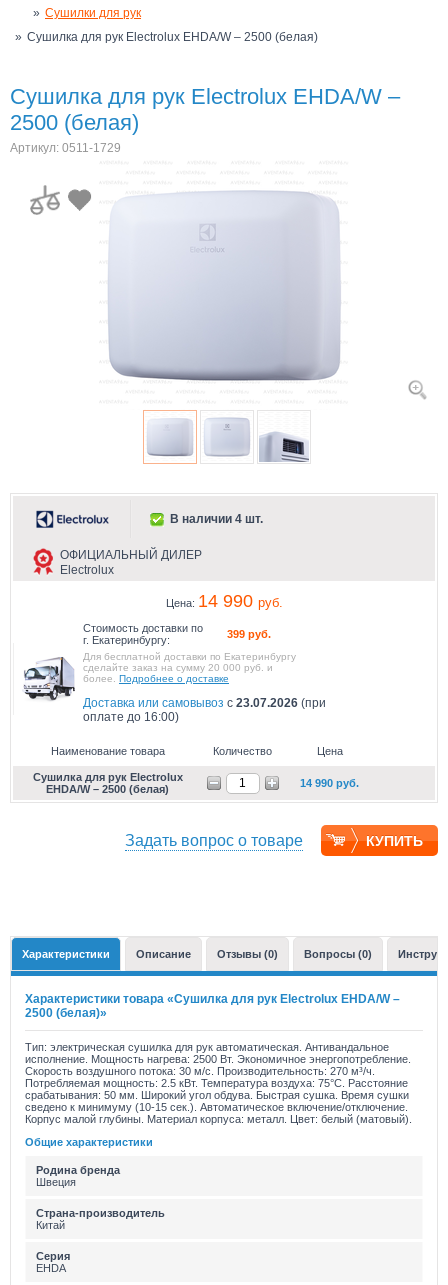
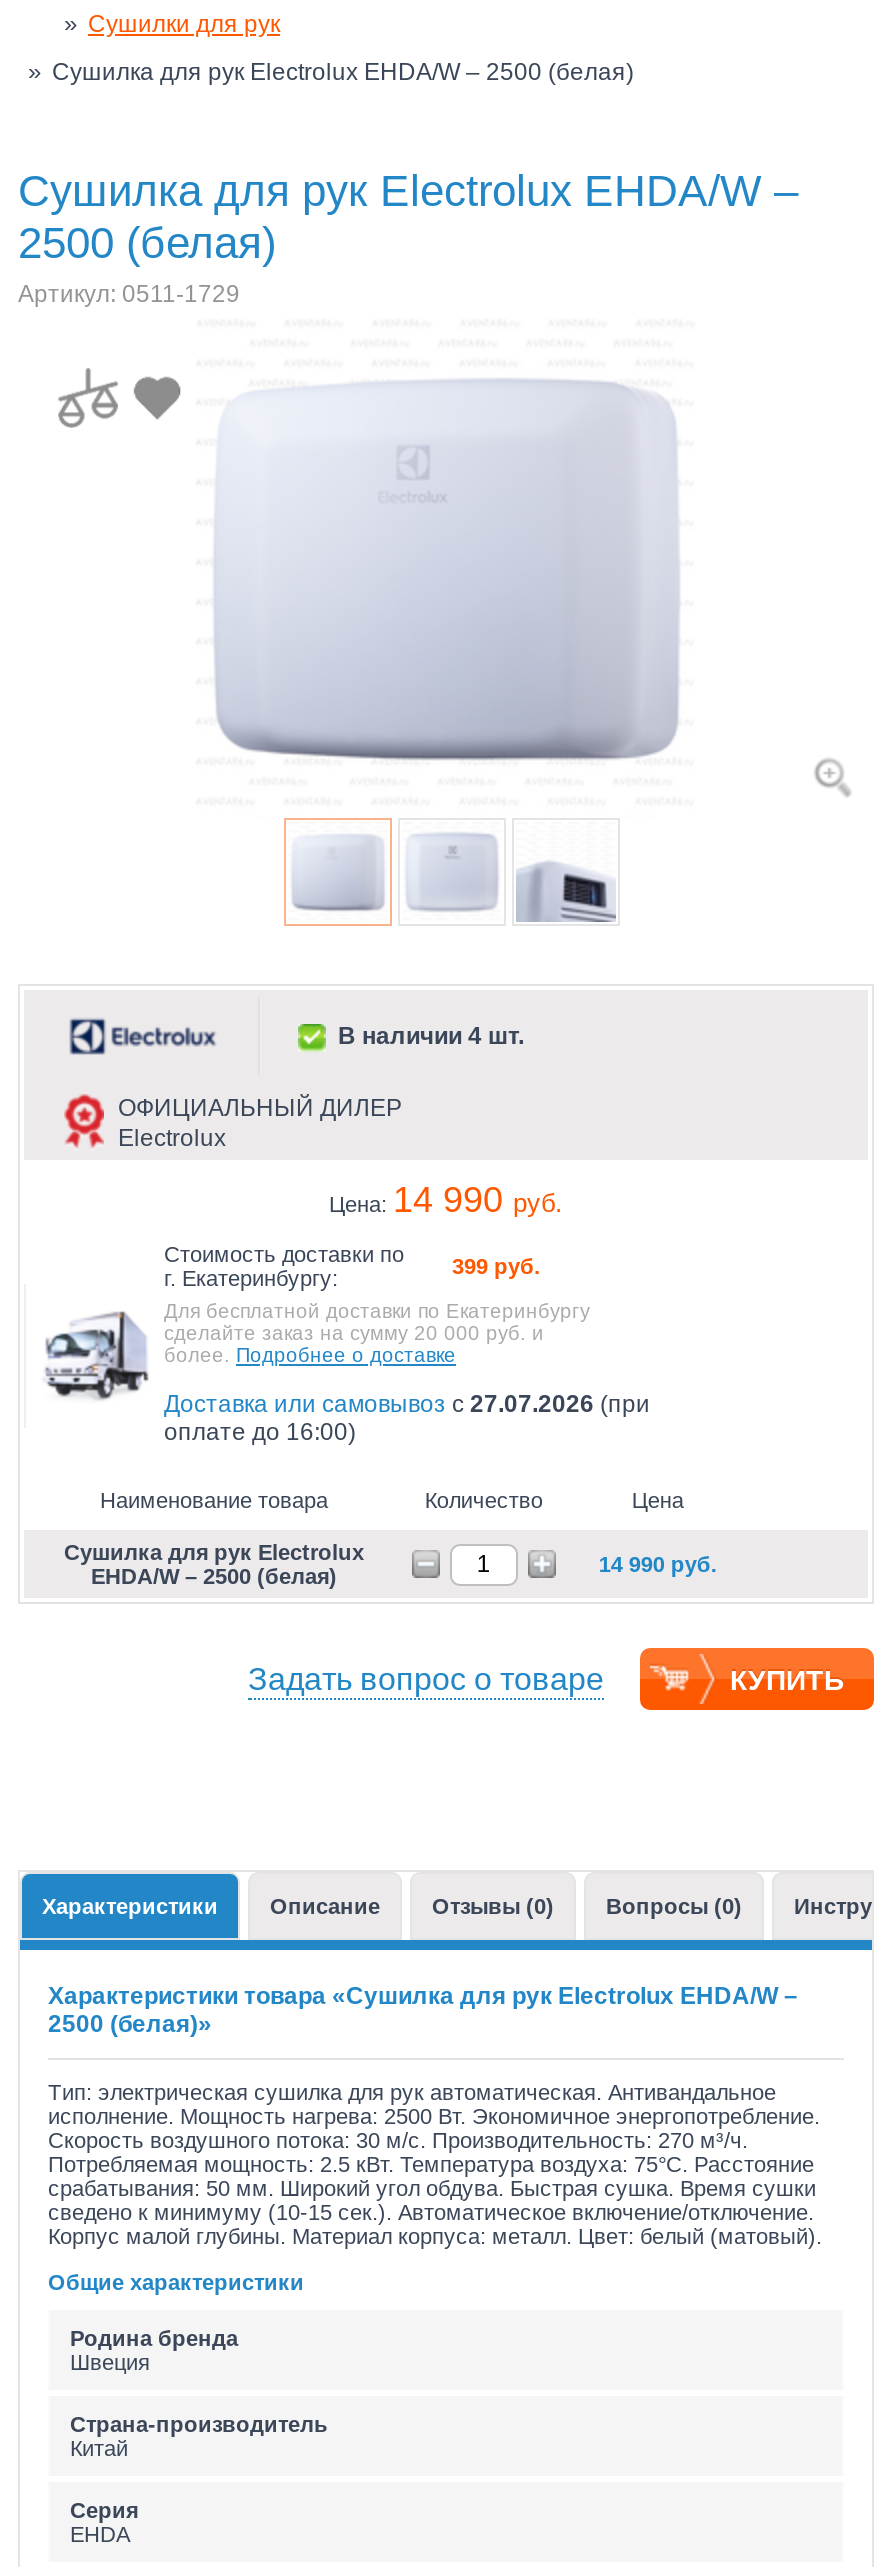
[83,696,326,710] Доставка или самовывоз с 23.07.2026 (при -> [164,1390,650,1418] Доставка или самовывоз с 27.07.2026 (при

